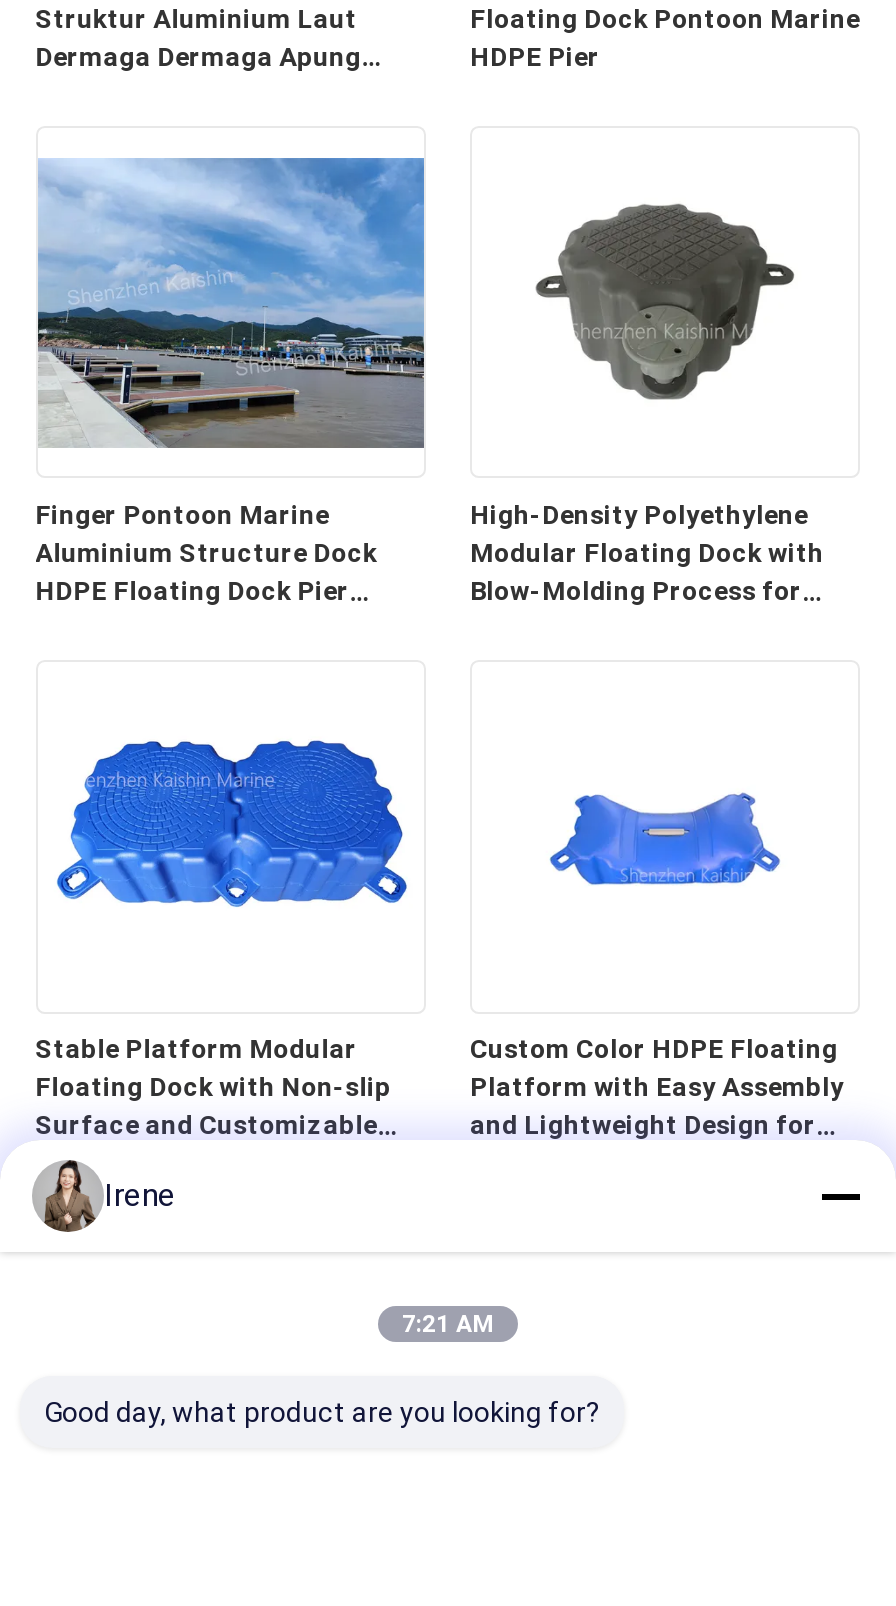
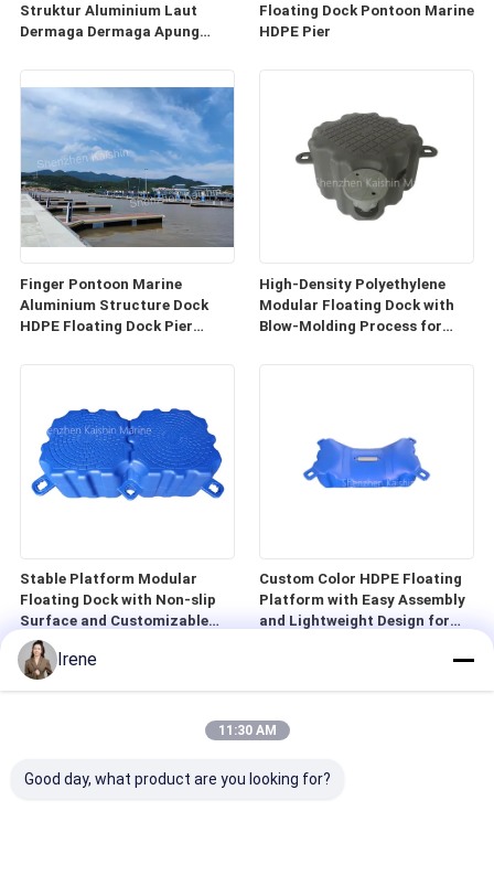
[402,1310,494,1338] 7:21 AM -> [218,723,276,738] 11:30 AM

